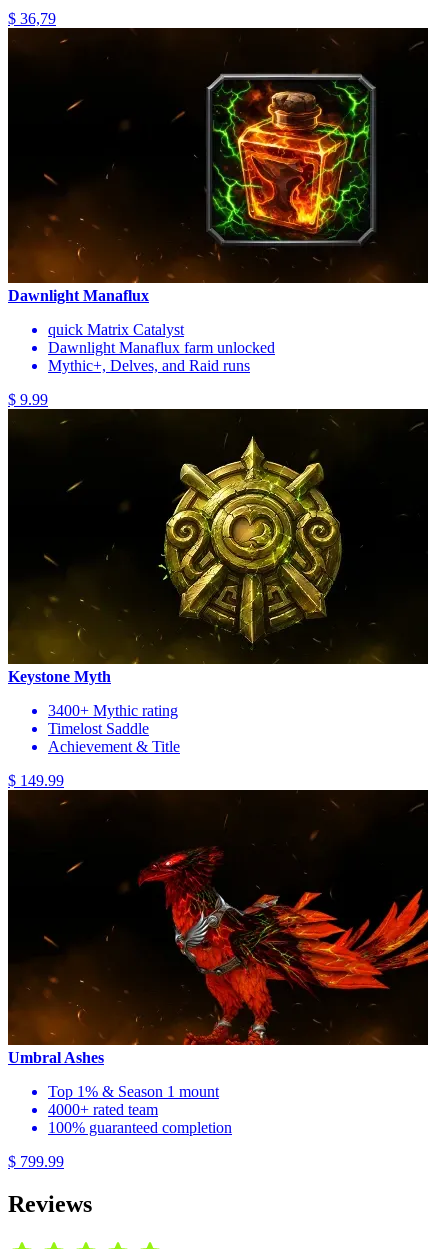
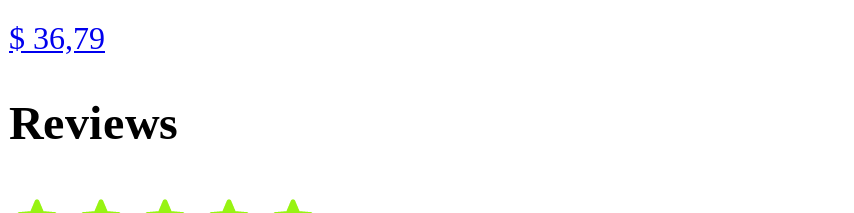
[7,27,429,408] [image] | Dawnlight Manaflux | quick Matrix Catalyst | Dawnlight Manaflux farm unlocked | Mythic+, Delves, and Raid runs | $ 9.99 -> none
[7,408,429,789] [image] | Keystone Myth | 3400+ Mythic rating | Timelost Saddle | Achievement & Title | $ 149.99 -> none
[7,789,429,1170] [image] | Umbral Ashes | Top 1% & Season 1 mount | 4000+ rated team | 100% guaranteed completion | $ 799.99 -> none

